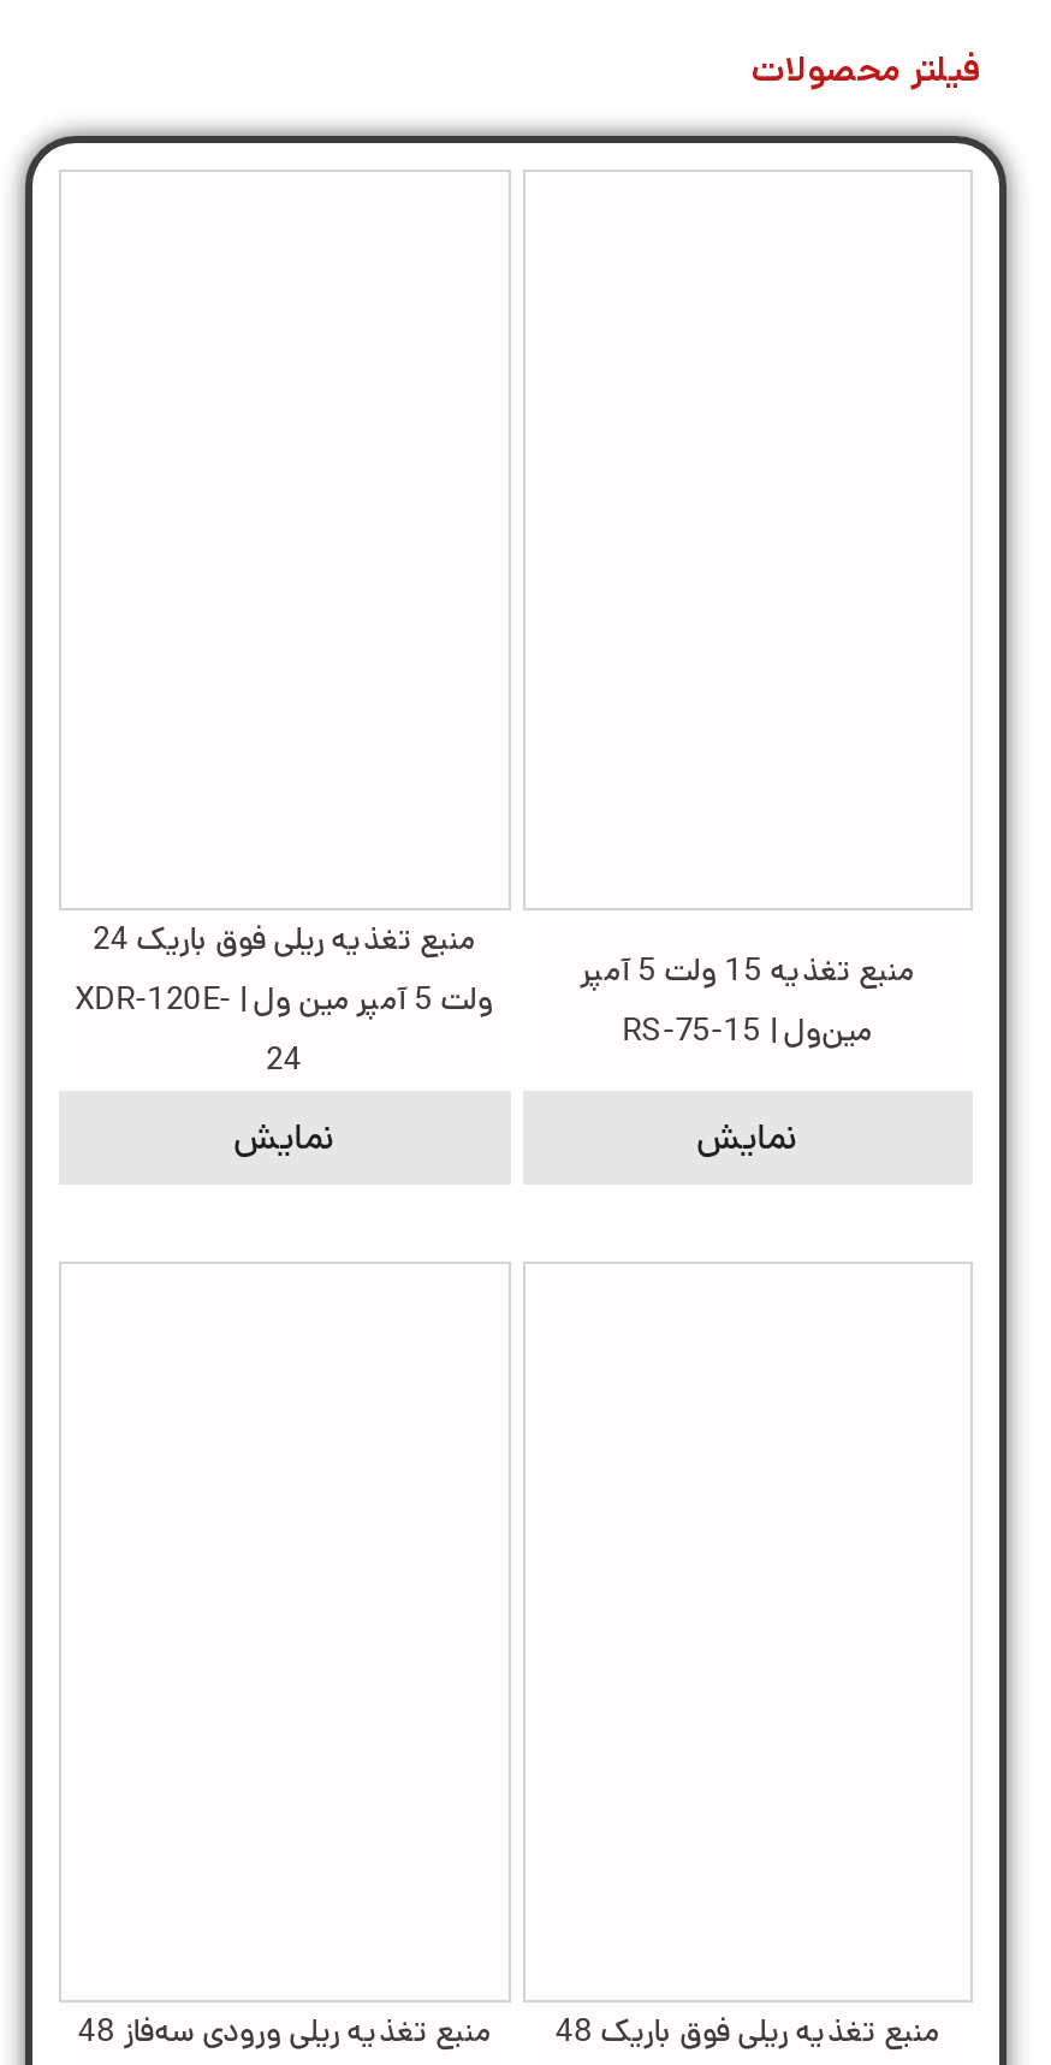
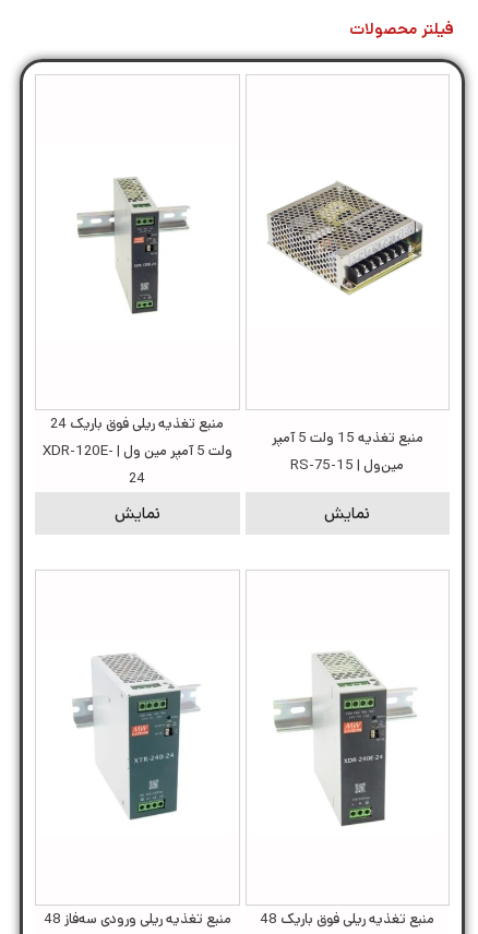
none -> [76,177,190,315] [image]
none -> [266,181,423,296] [image]
none -> [72,652,201,821] [image]
none -> [273,651,417,827] [image]

